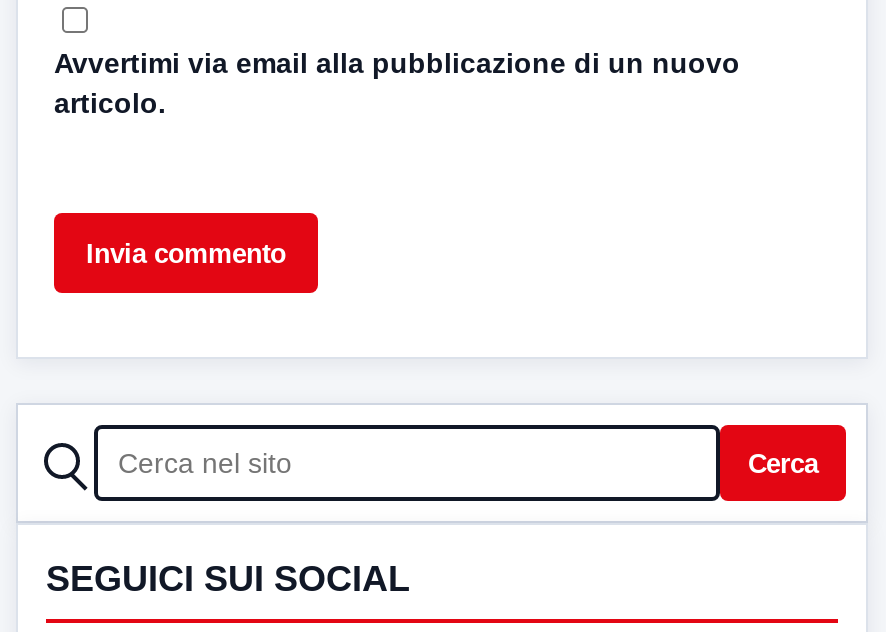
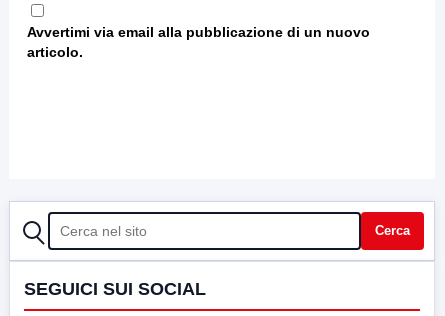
[52,210,320,296] [image] -> none

